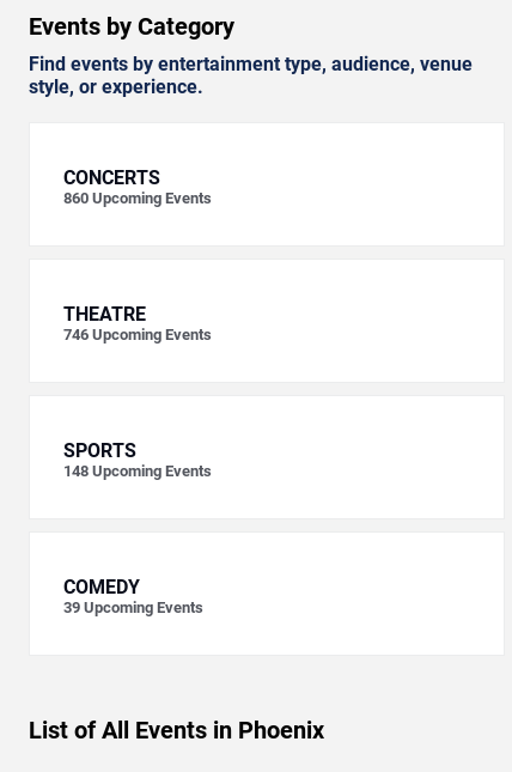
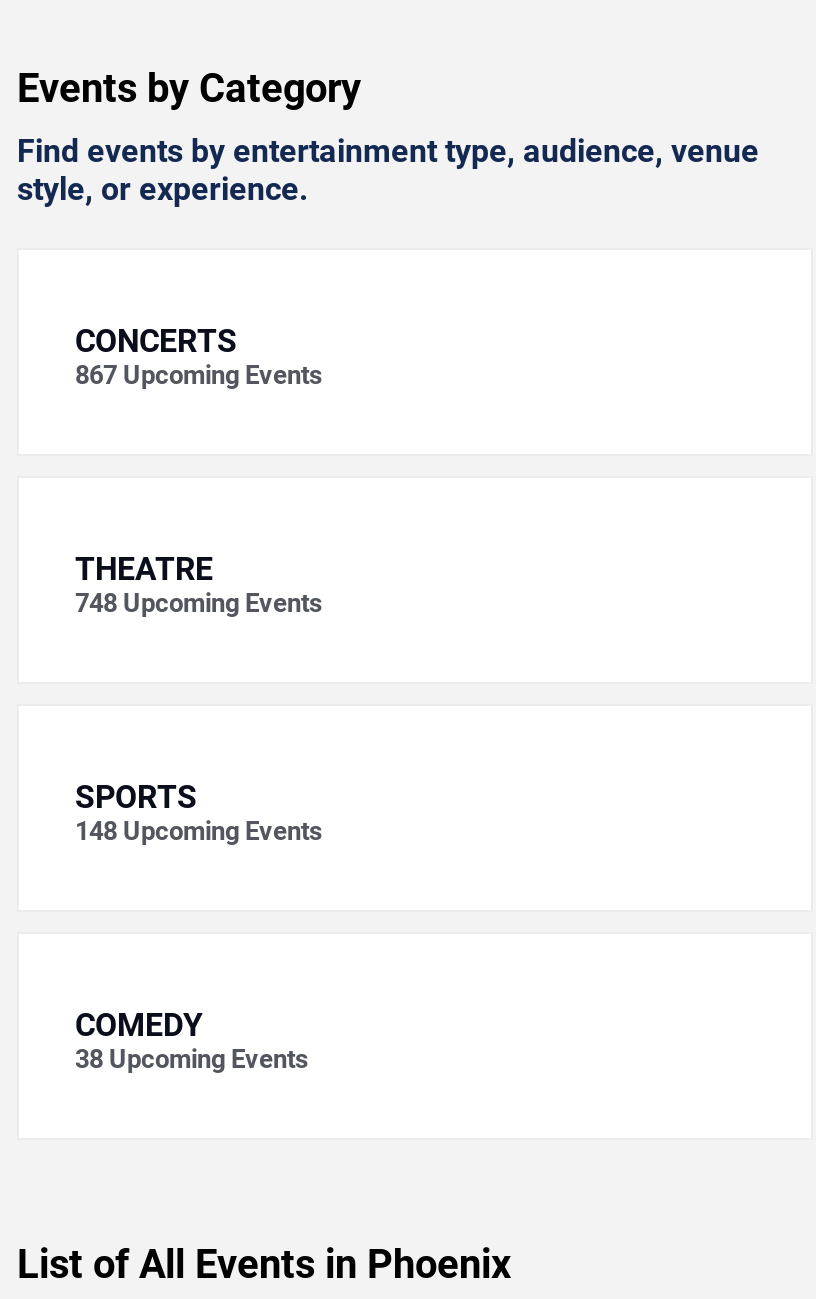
[63,190,212,208] 860 Upcoming Events -> [75,361,323,391] 867 Upcoming Events
[63,326,212,344] 746 Upcoming Events -> [75,589,323,619] 748 Upcoming Events
[63,599,203,617] 39 Upcoming Events -> [75,1045,309,1075] 38 Upcoming Events

